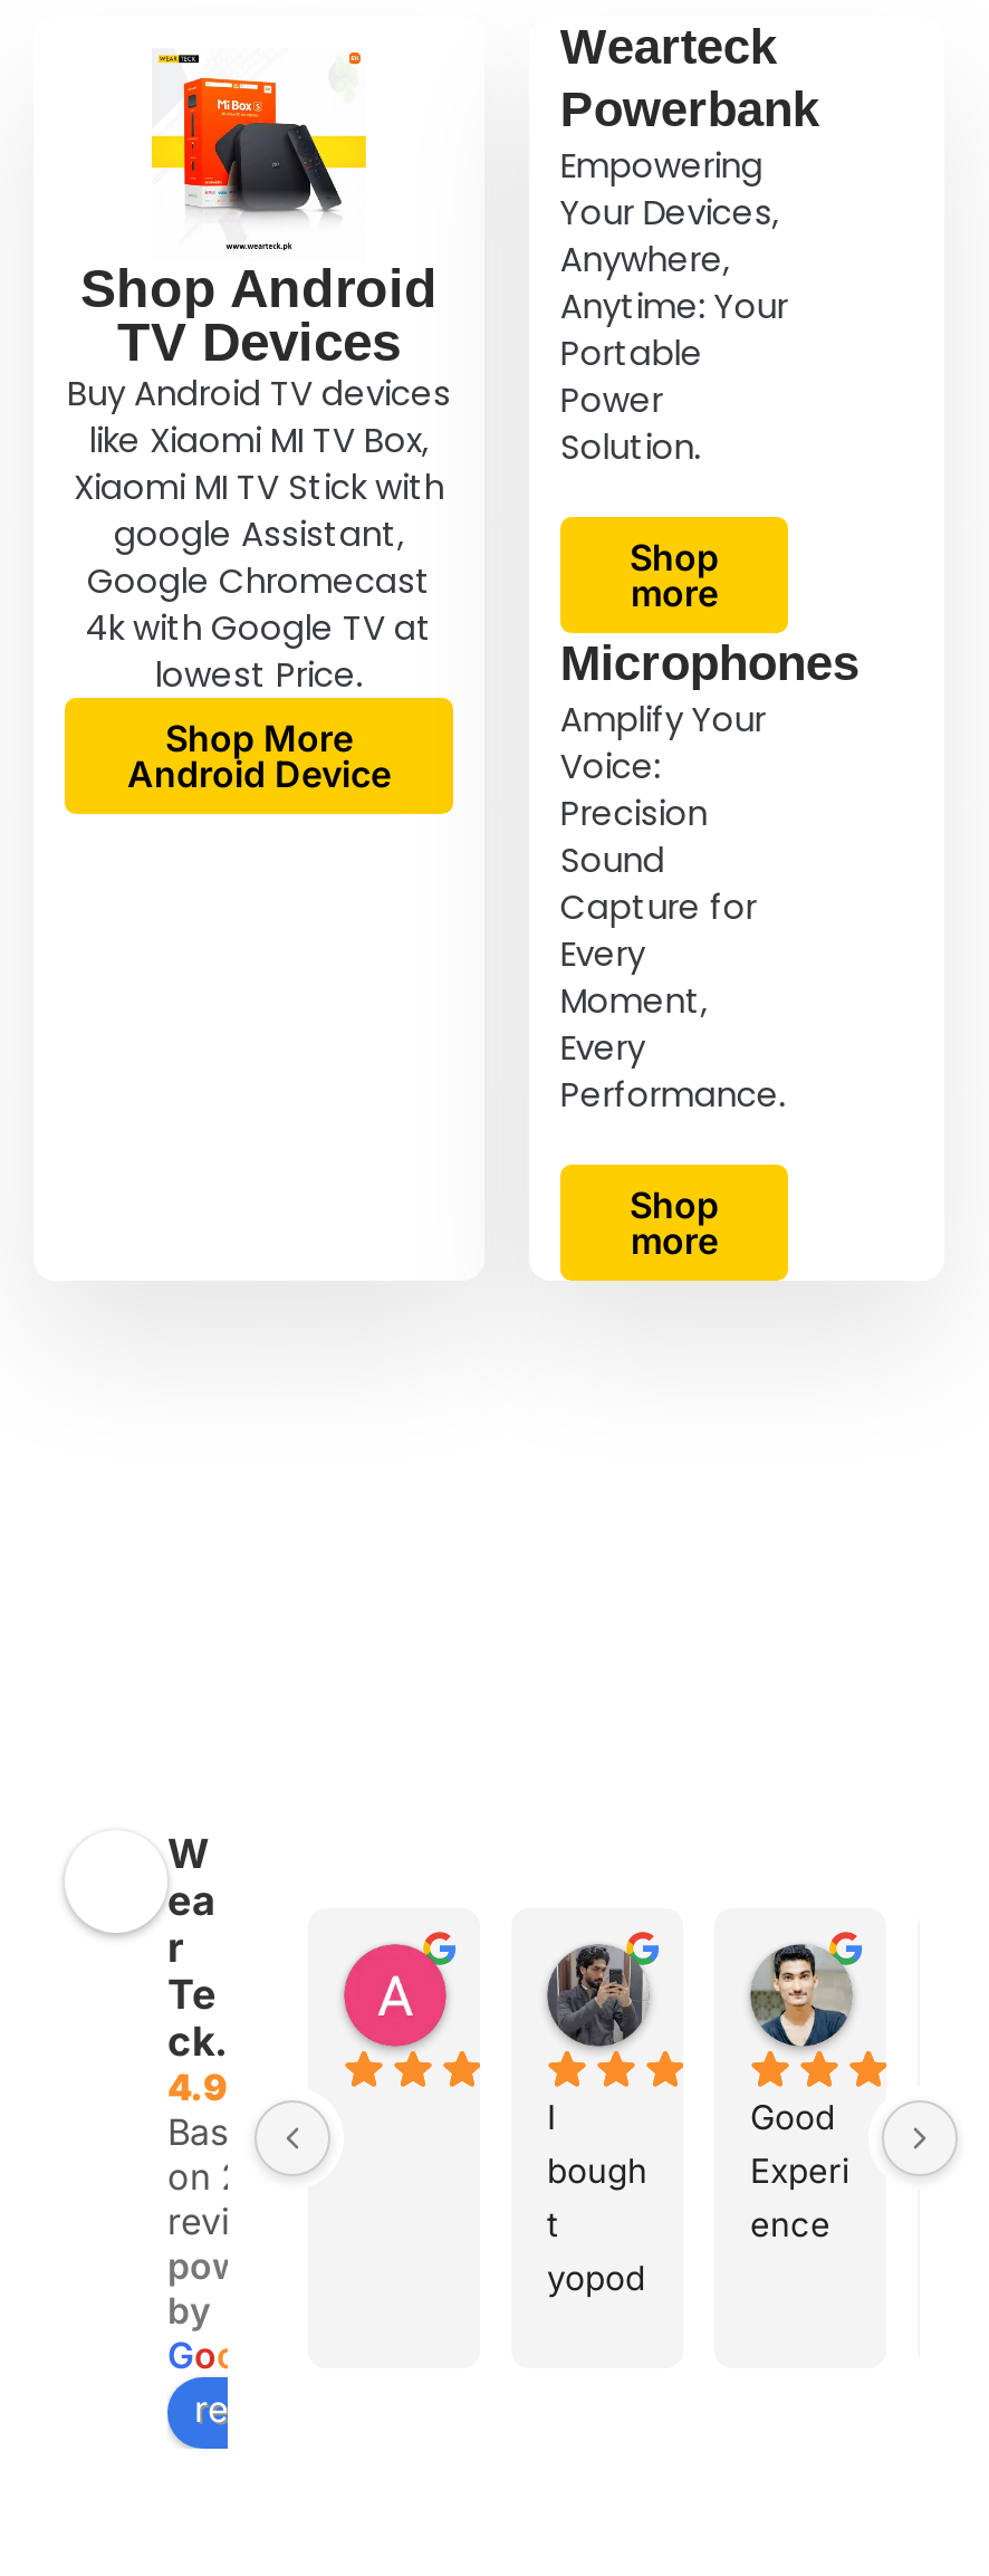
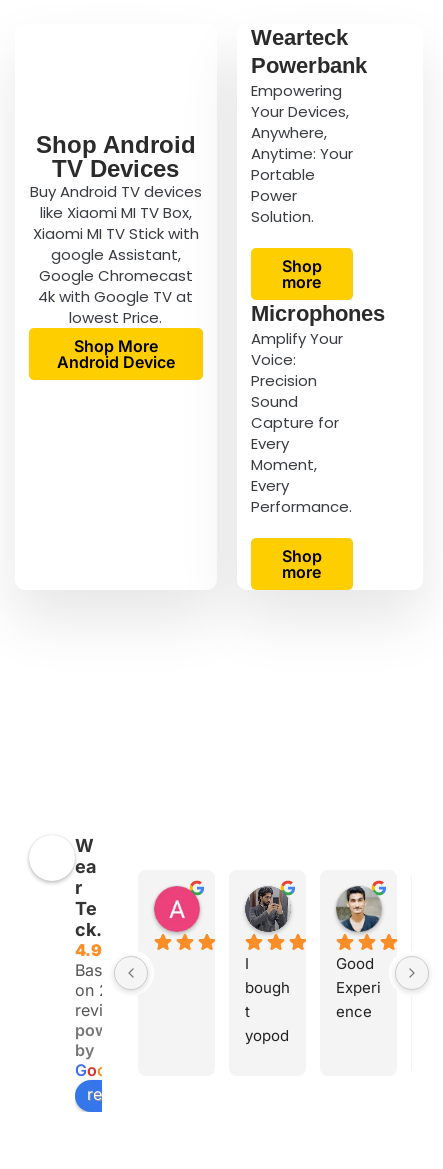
[150,50,368,218] [image] -> none

